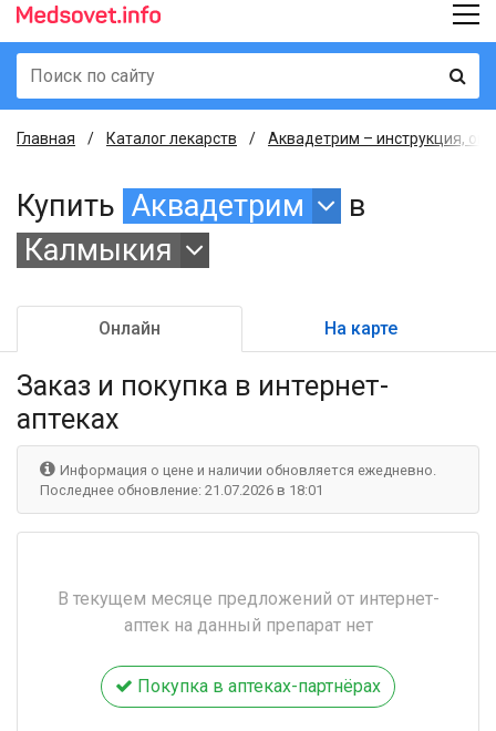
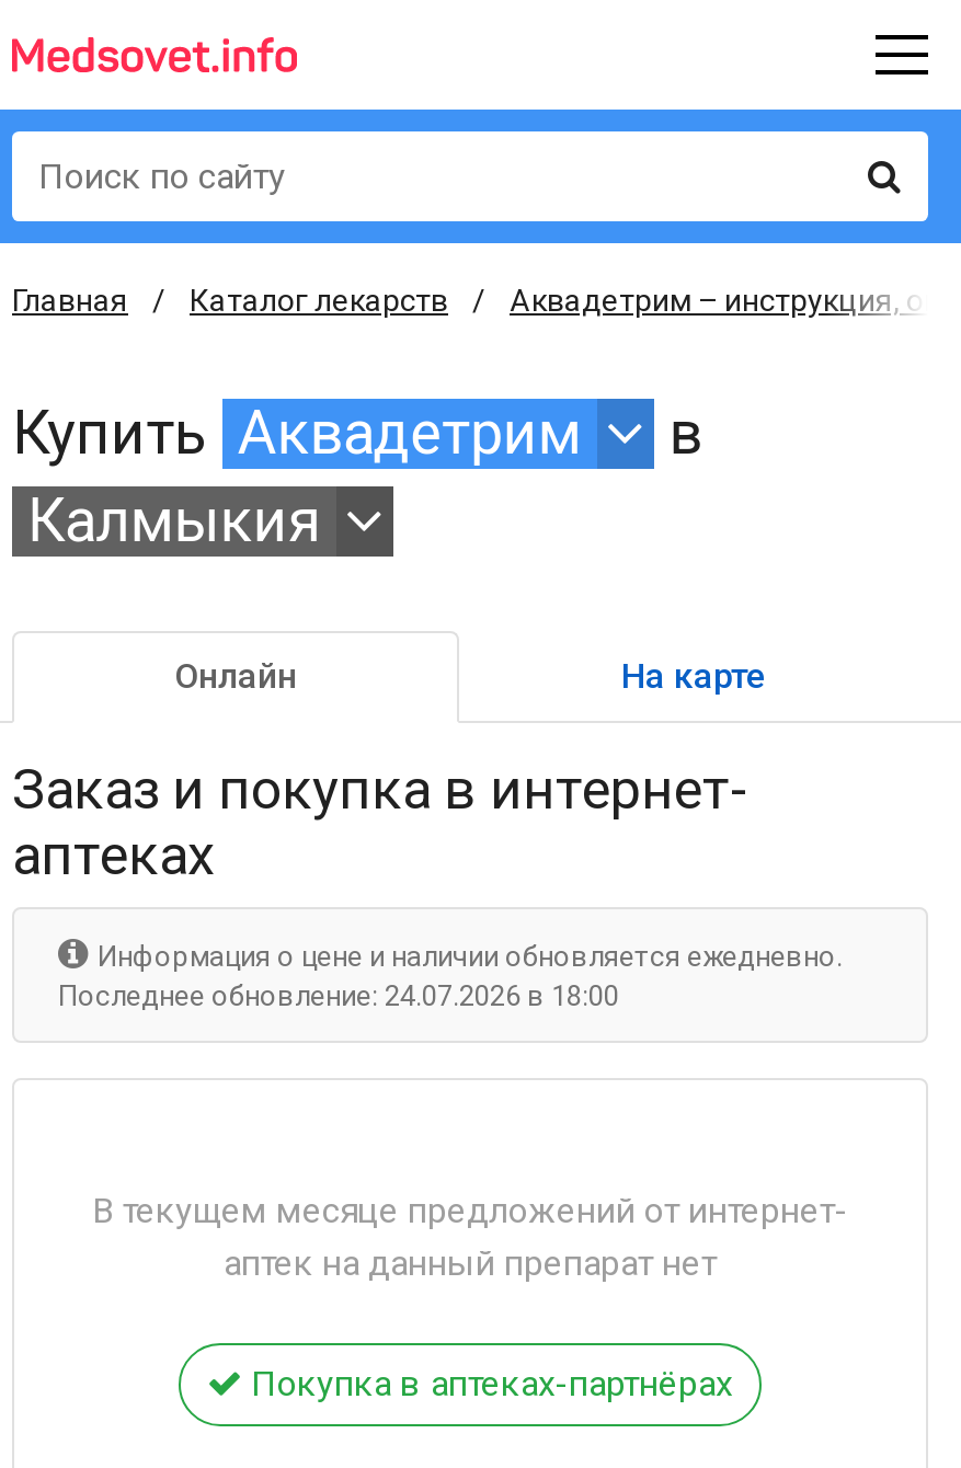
[40,482,323,498] Последнее обновление: 21.07.2026 в 18:01 -> [58,979,619,1012] Последнее обновление: 24.07.2026 в 18:00

